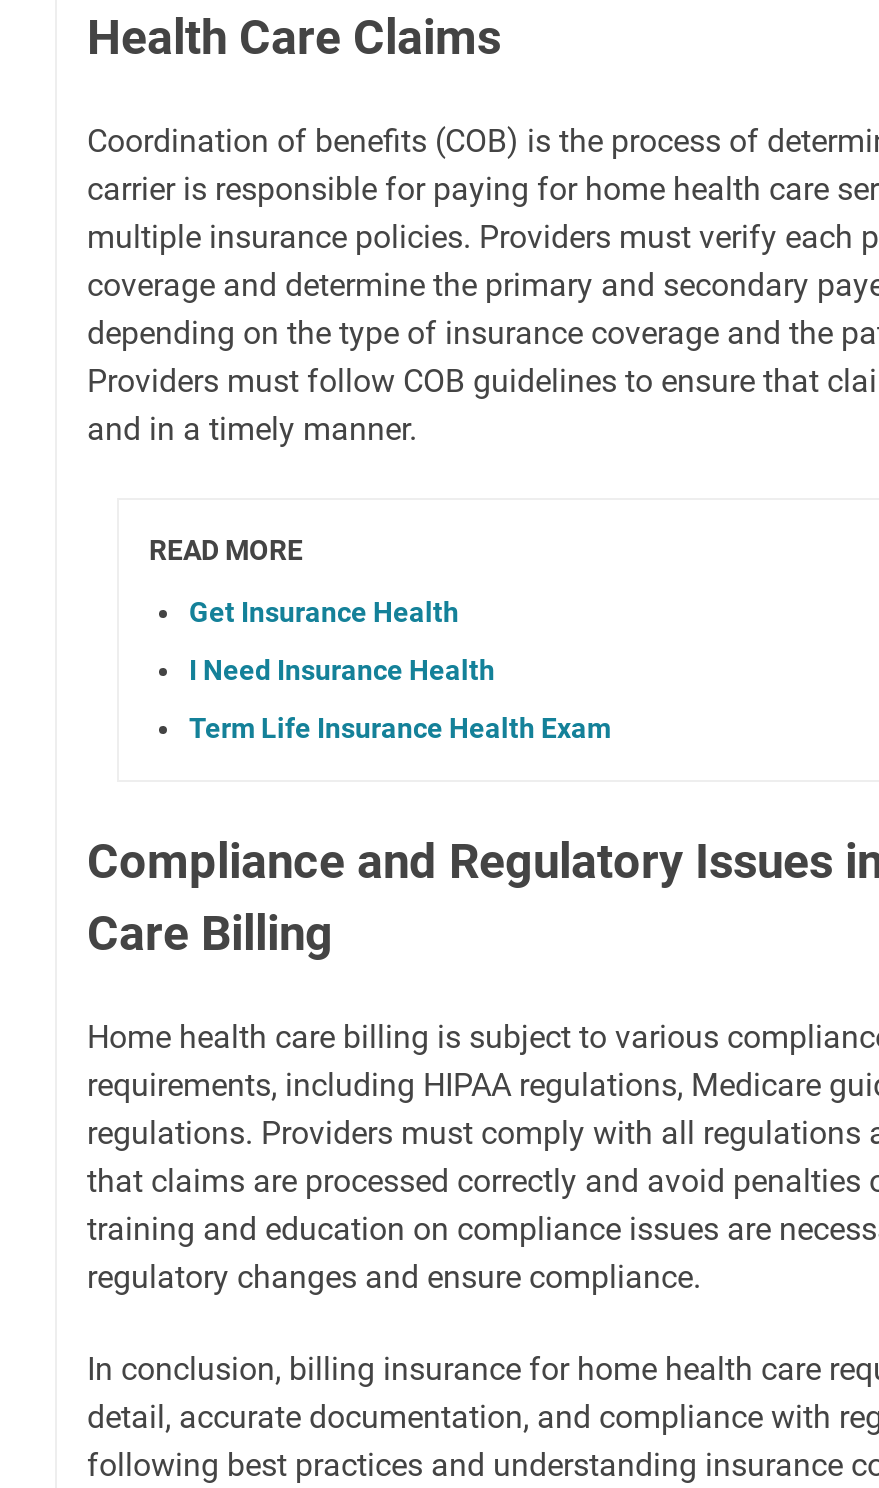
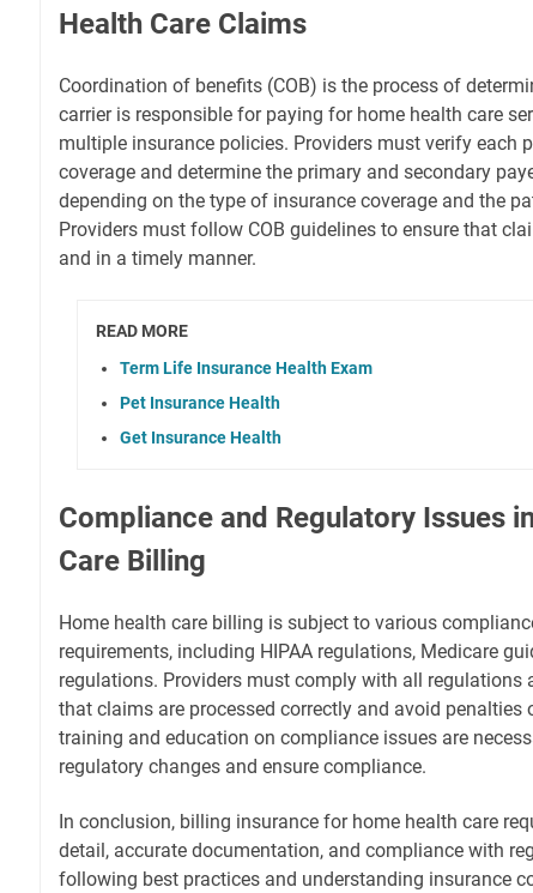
moved [189,595,459,627] -> [120,427,281,447]: Get Insurance Health
[189,653,495,685] I Need Insurance Health -> none
moved [189,711,611,743] -> [120,358,373,377]: Term Life Insurance Health Exam
none -> [120,393,280,412] Pet Insurance Health

